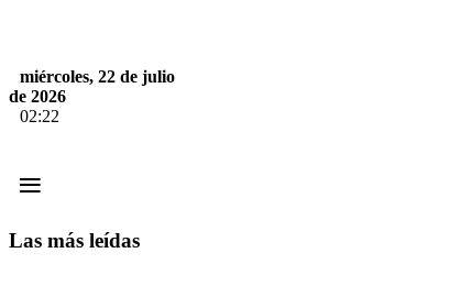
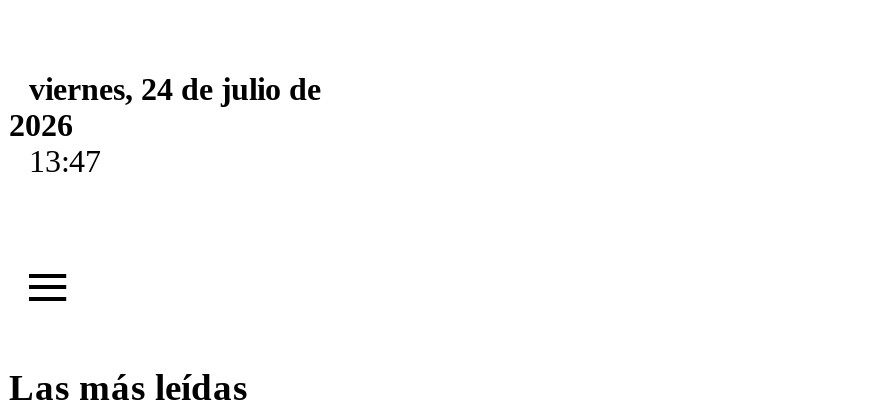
[9,67,175,125] miércoles, 22 de julio | de 2026 | 02:22 -> [9,72,321,178] viernes, 24 de julio de | 2026 | 13:47

